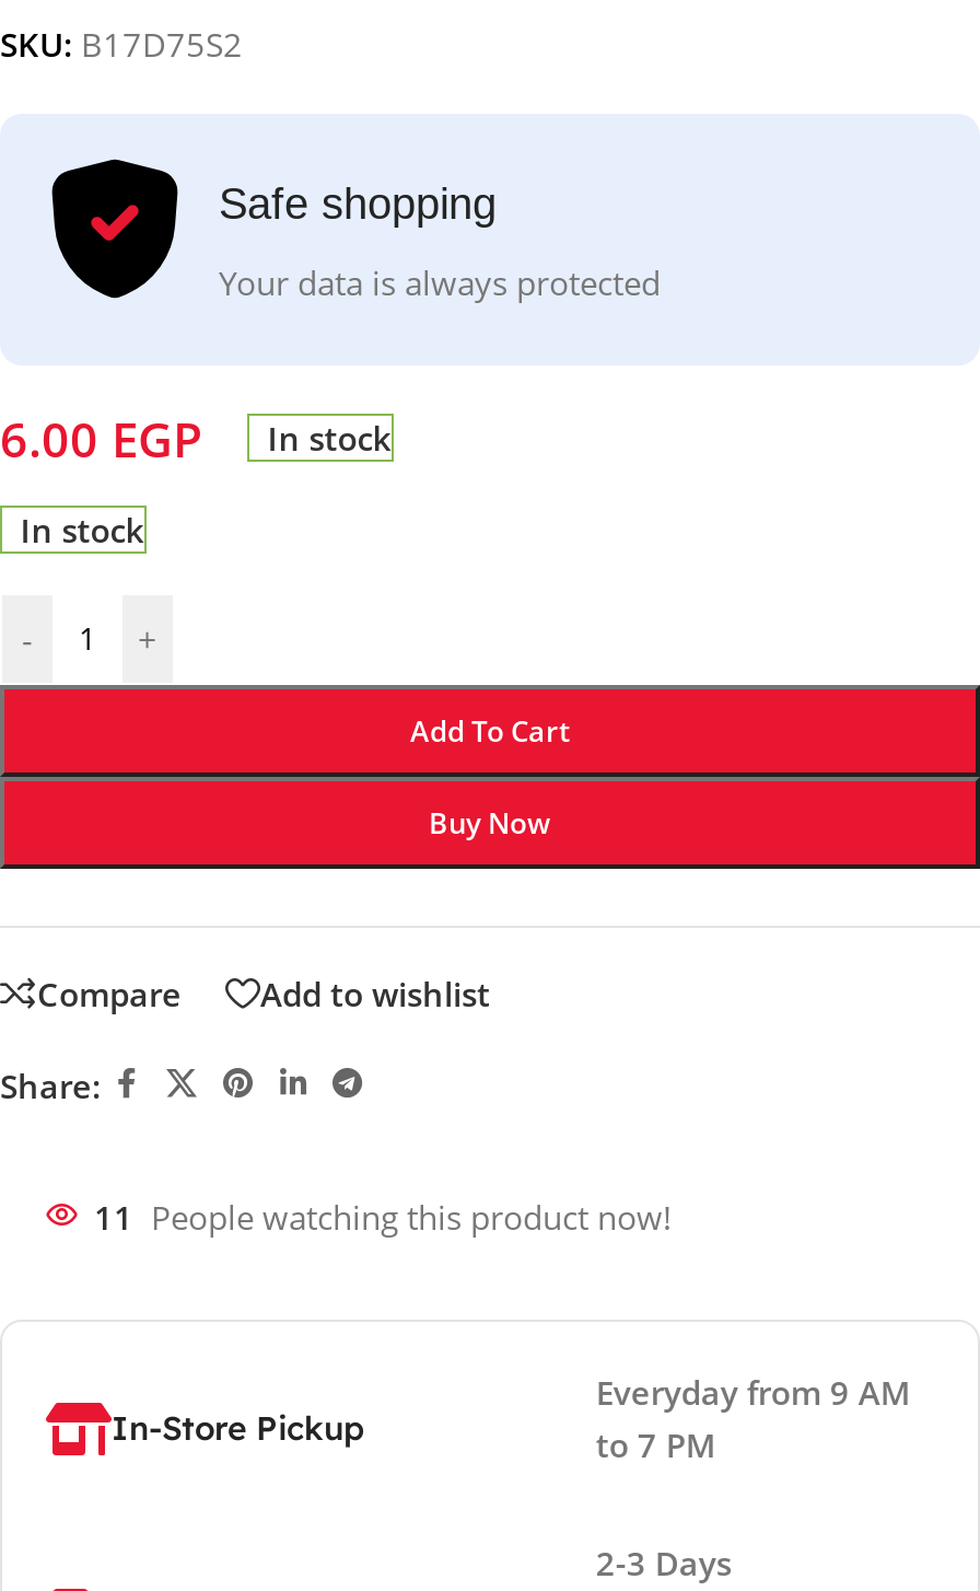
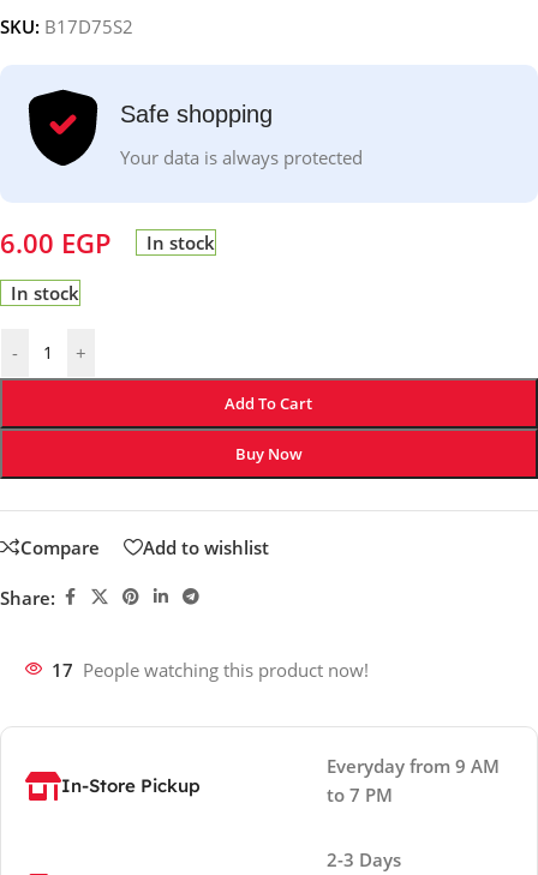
[94,1196,672,1239] 11 People watching this product now! -> [52,658,369,682] 17 People watching this product now!

